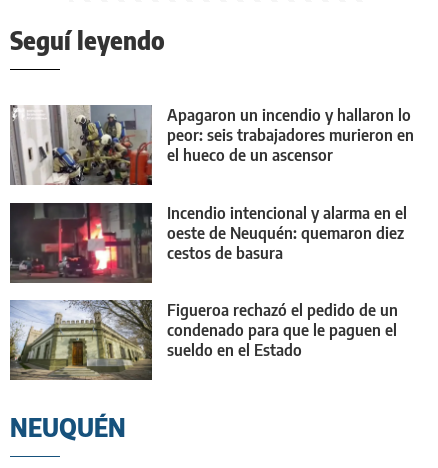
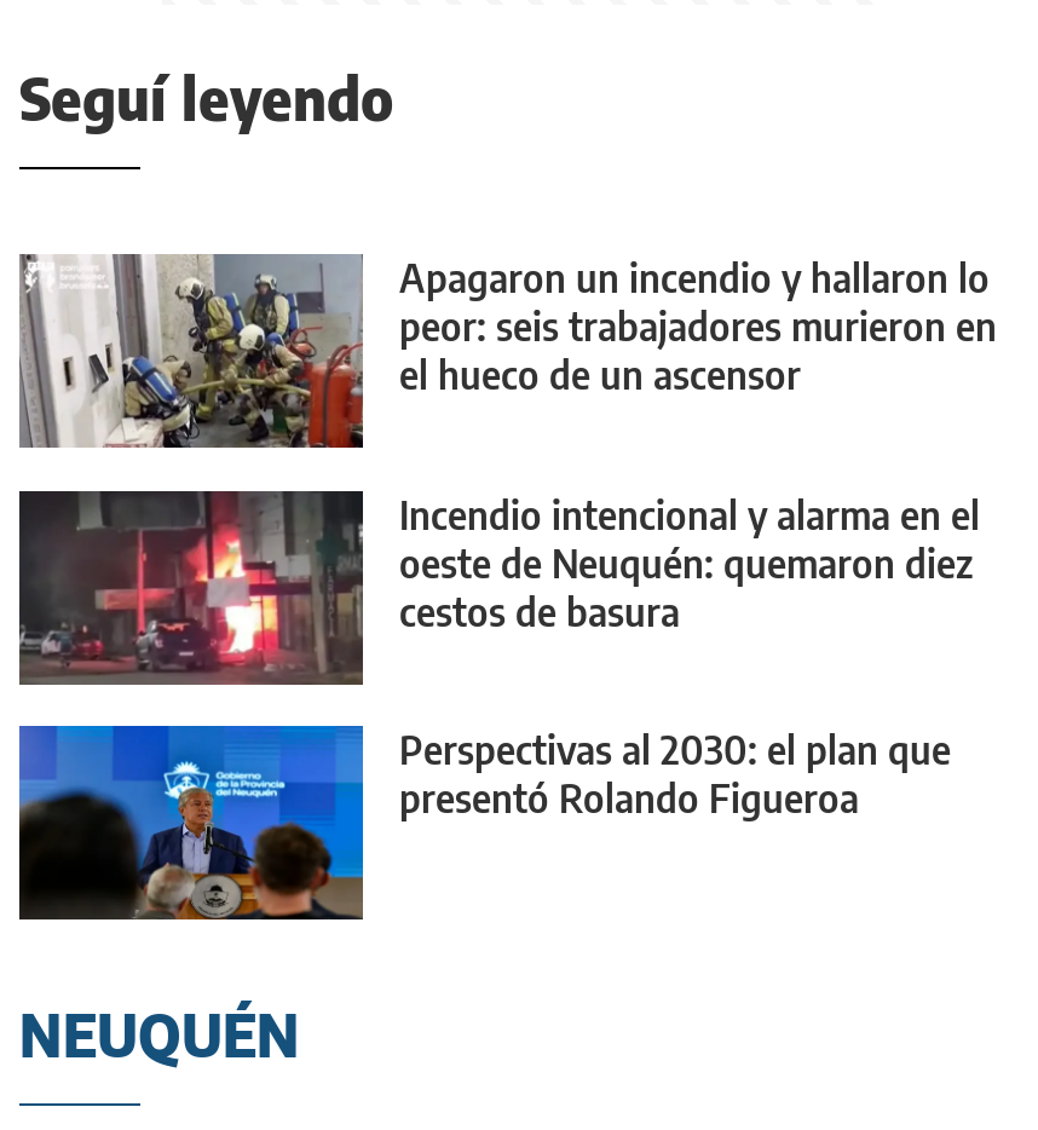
[9,299,398,381] [image] | Figueroa rechazó el pedido de un | condenado para que le paguen el | sueldo en el Estado -> [17,723,951,922] [image] | Perspectivas al 2030: el plan que | presentó Rolando Figueroa

